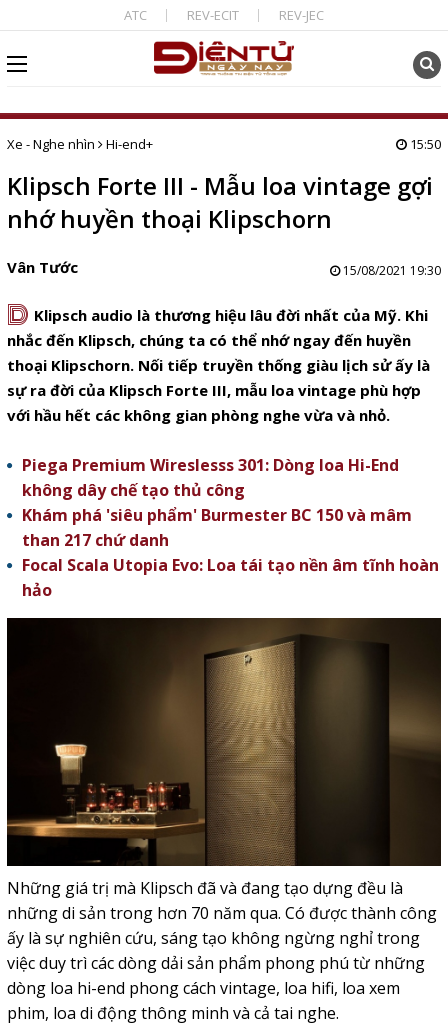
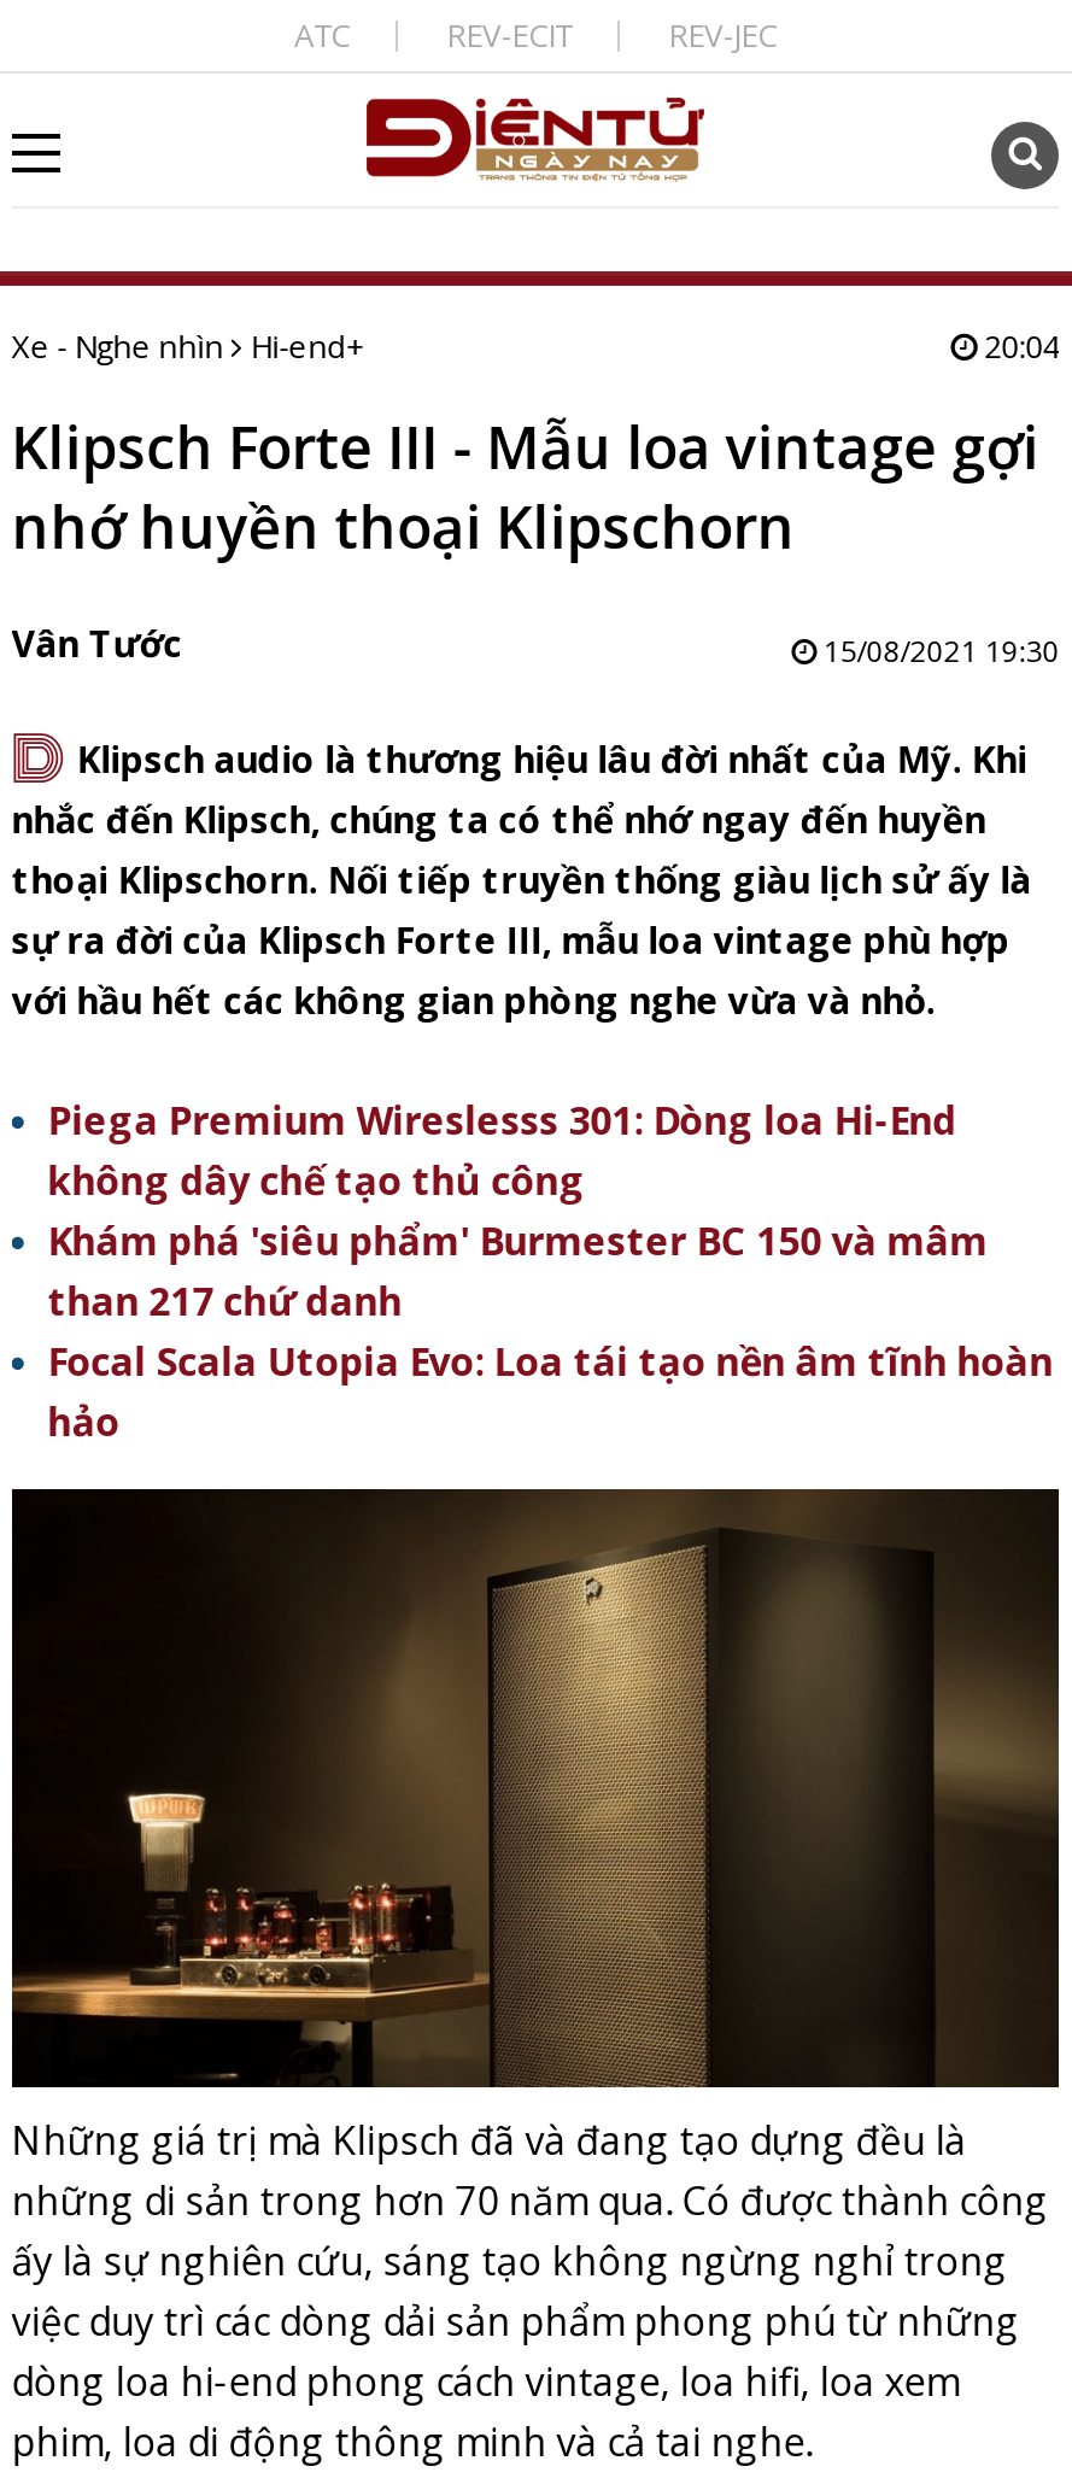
[407,135,441,153] 15:50 -> [977,324,1059,368] 20:04

